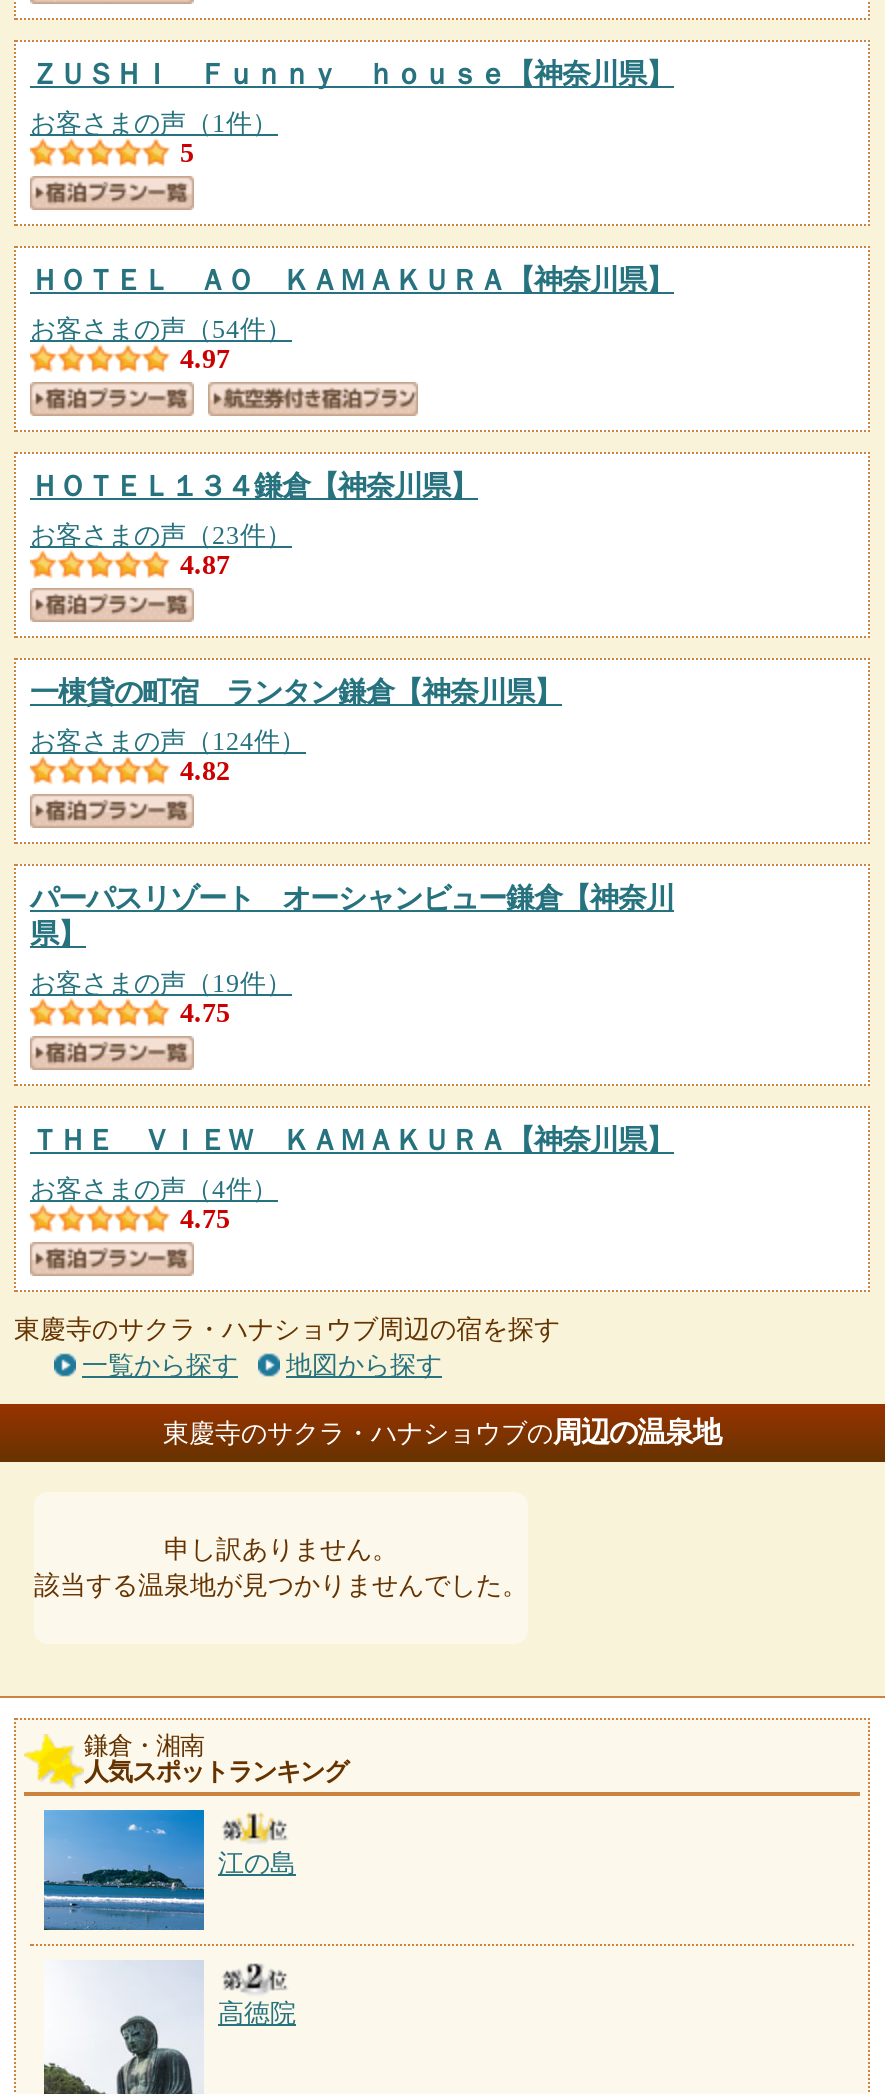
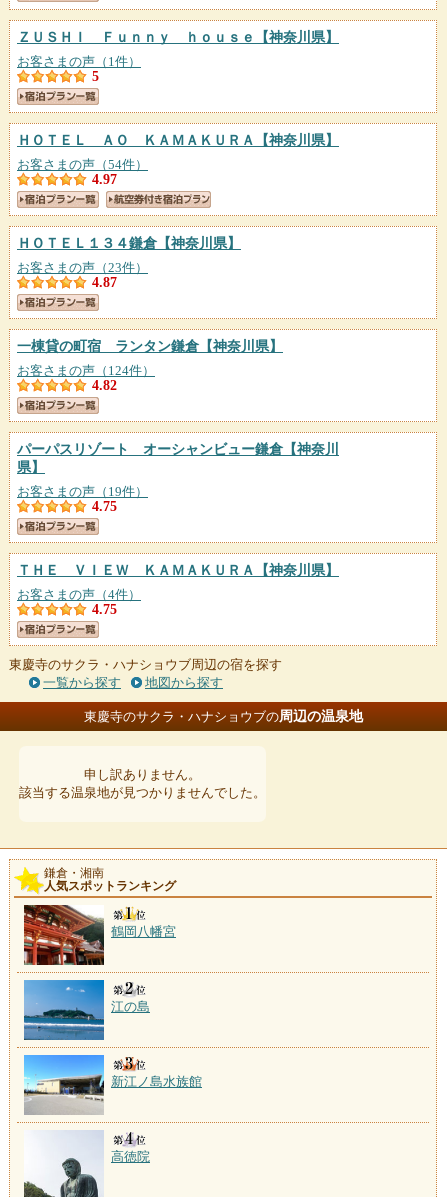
none -> [23,904,176,966] [image] | 鶴岡八幡宮
none -> [24,1055,202,1114] [image] | 新江ノ島水族館

